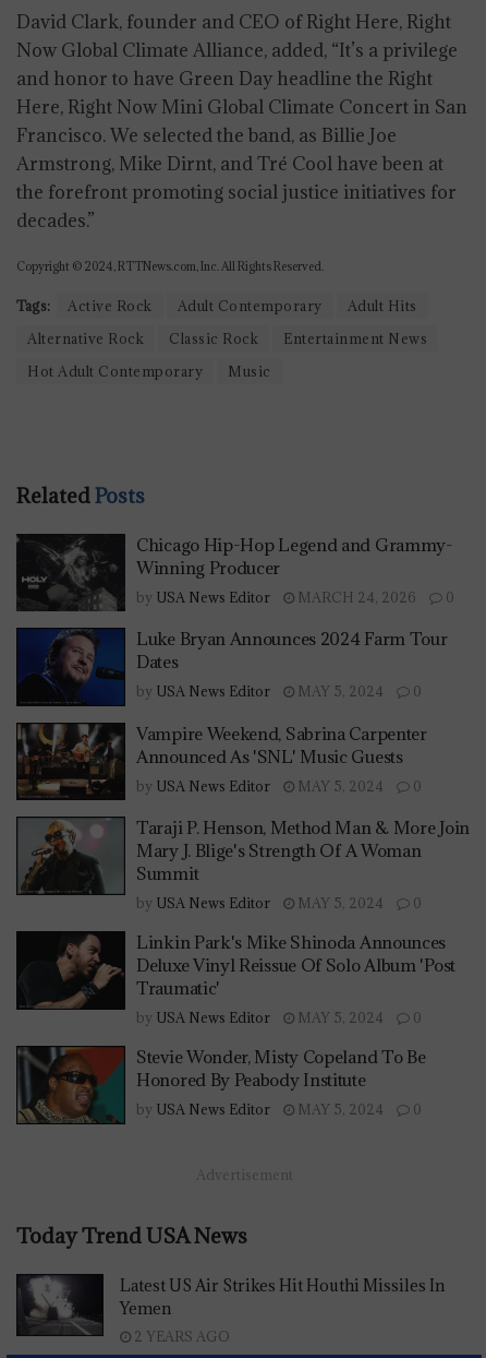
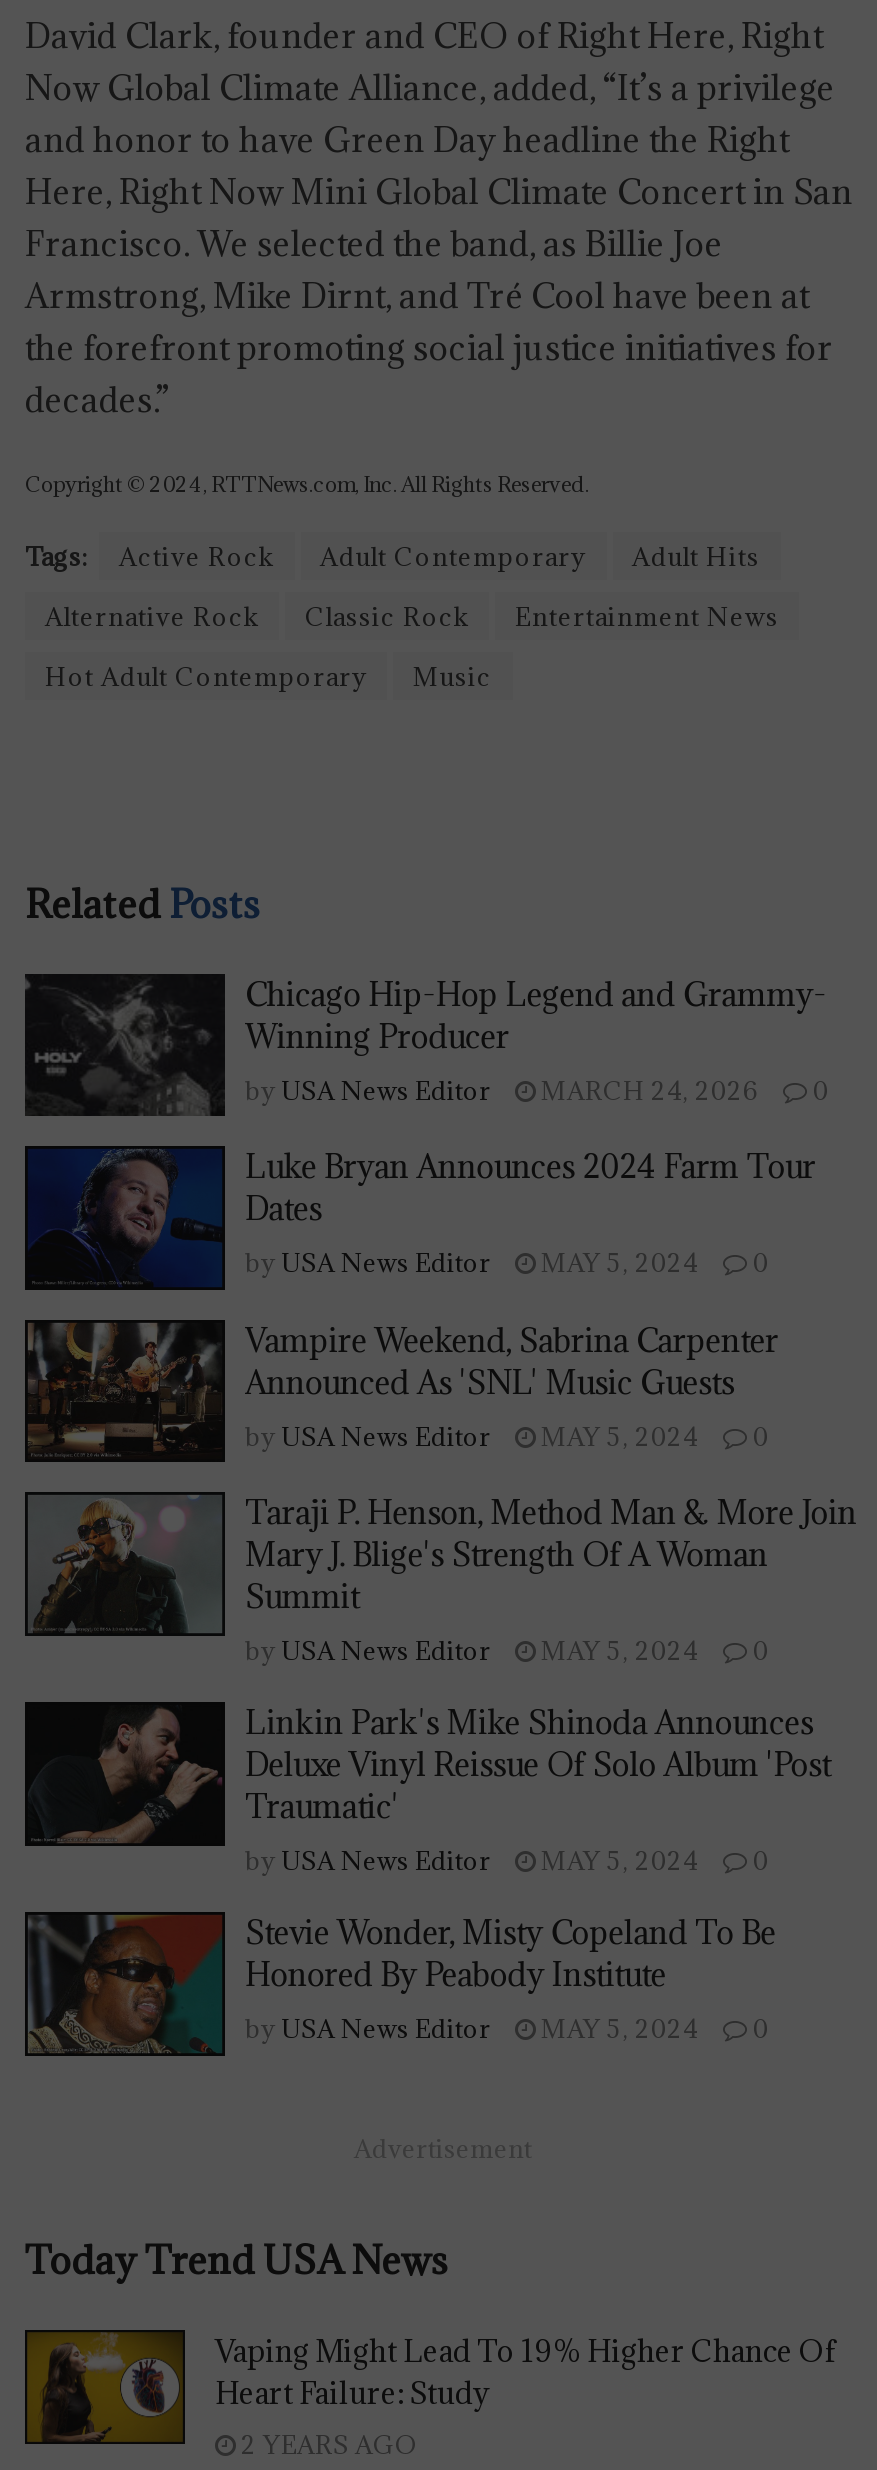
[16,1274,445,1336] [image] | Latest US Air Strikes Hit Houthi Missiles In | Yemen -> [25,2330,837,2444] [image] | Vaping Might Lead To 19% Higher Chance Of | Heart Failure: Study

